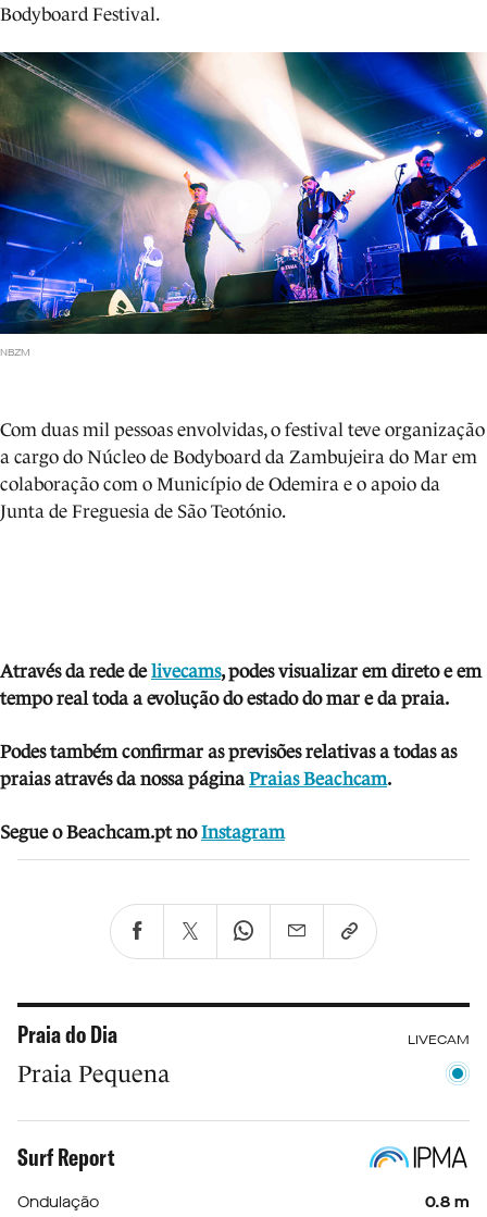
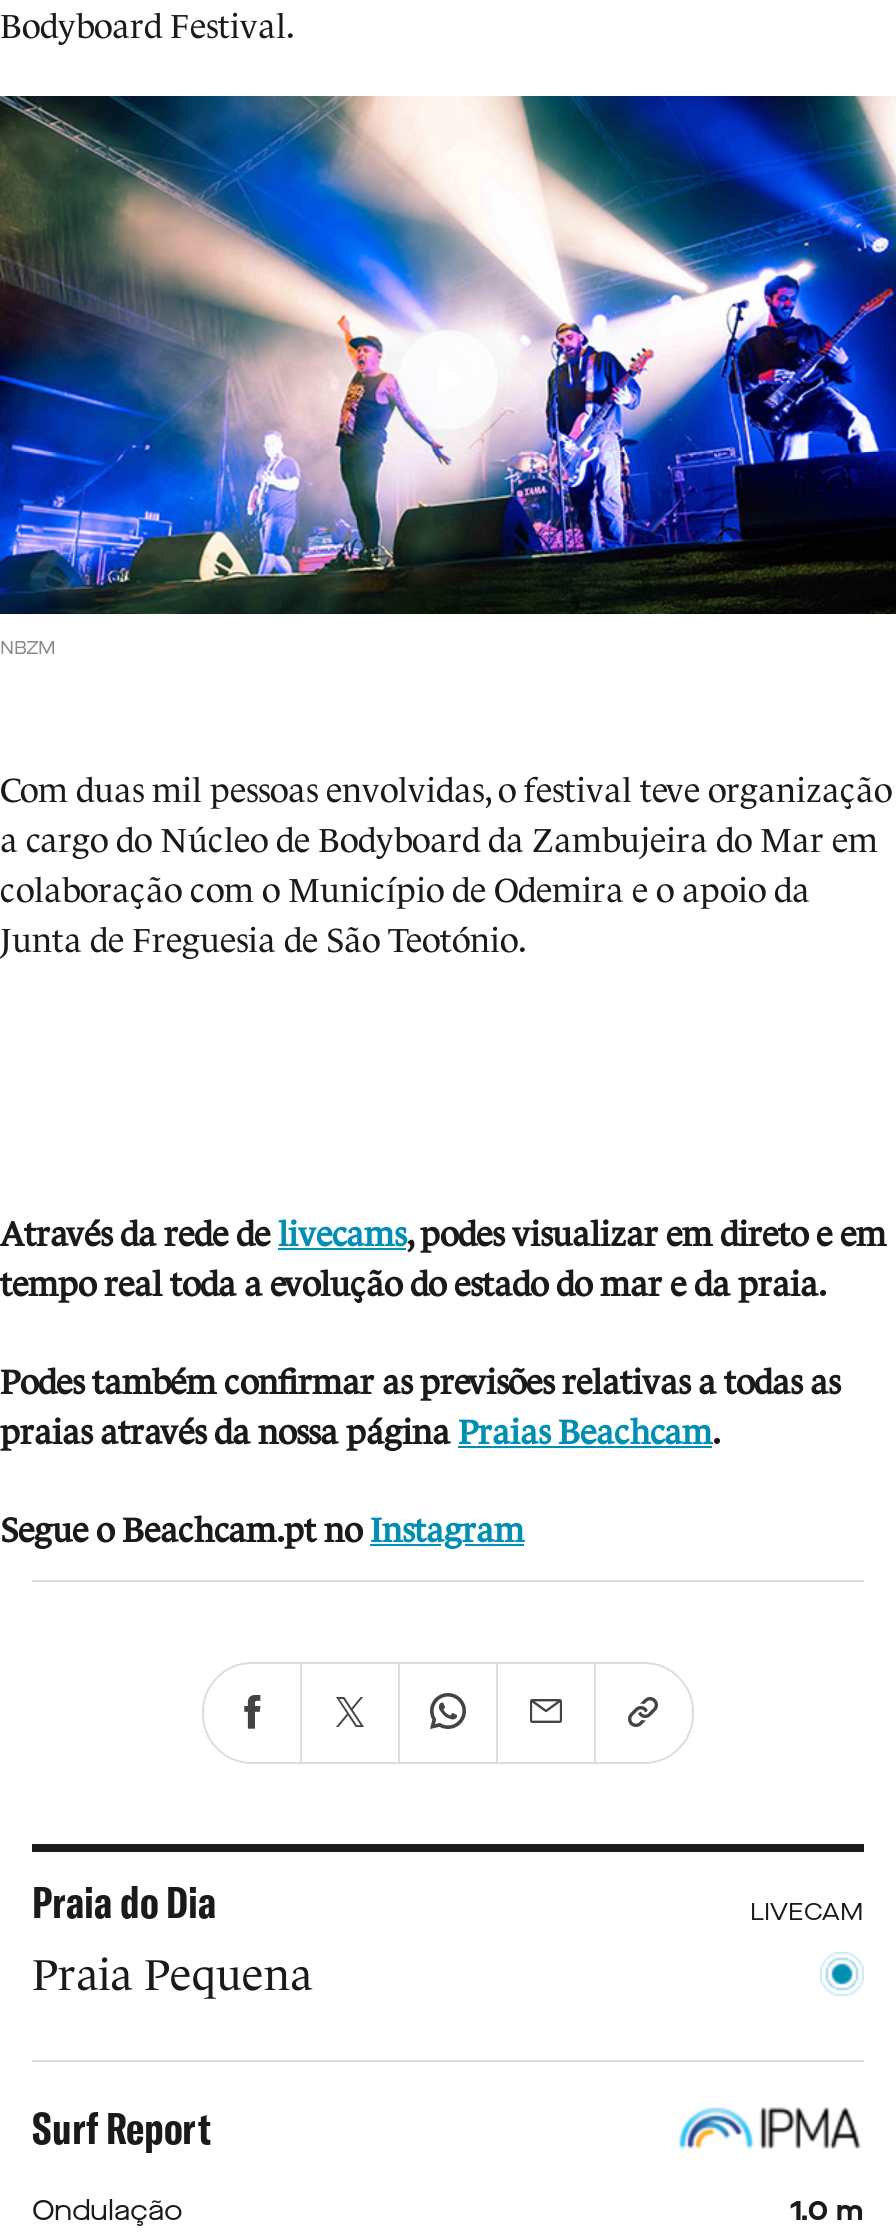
[425,1192,470,1213] 0.8 m -> [790,2193,864,2231] 1.0 m

